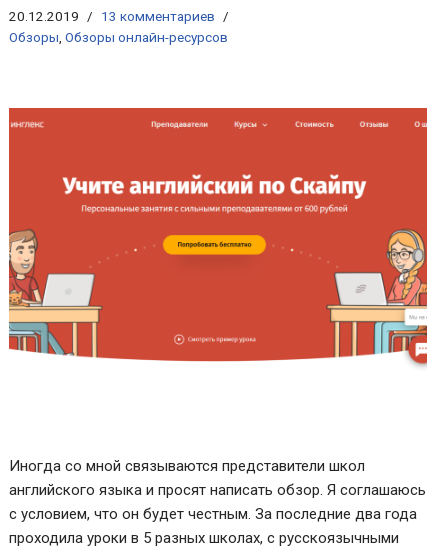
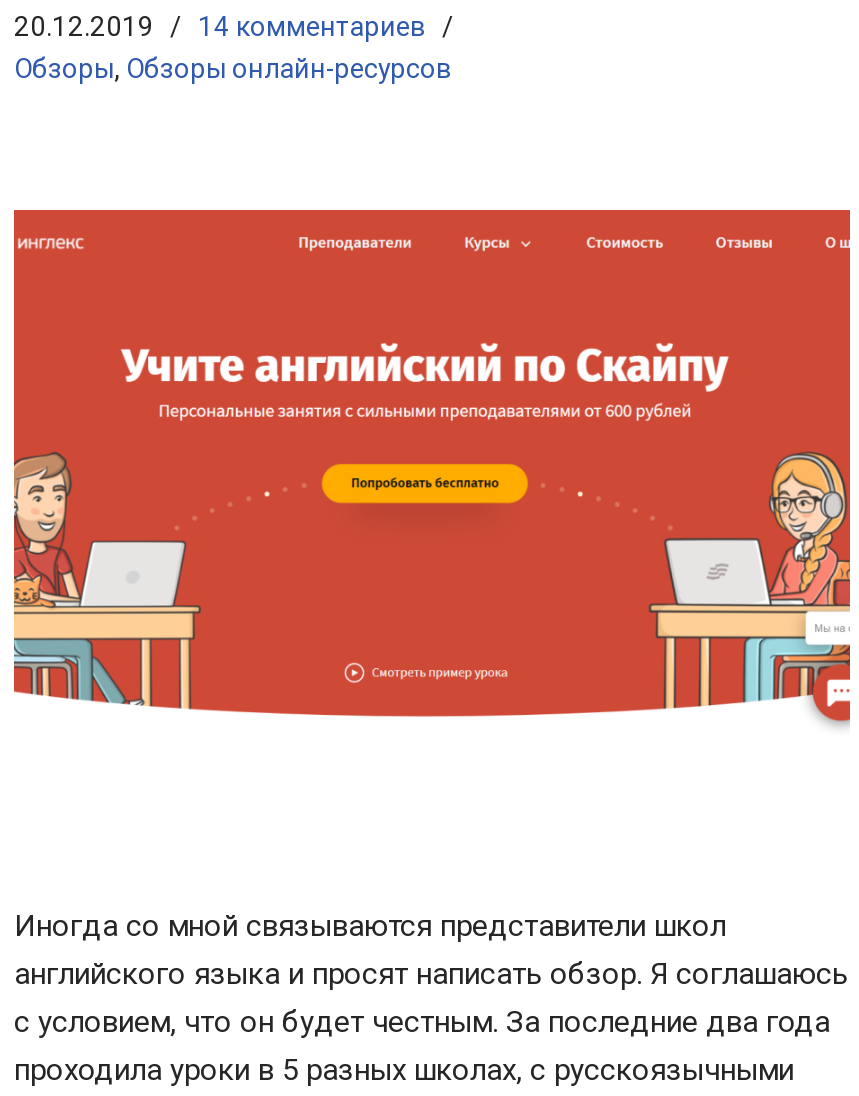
[101,8,215,24] 13 комментариев -> [198,10,426,42] 14 комментариев

